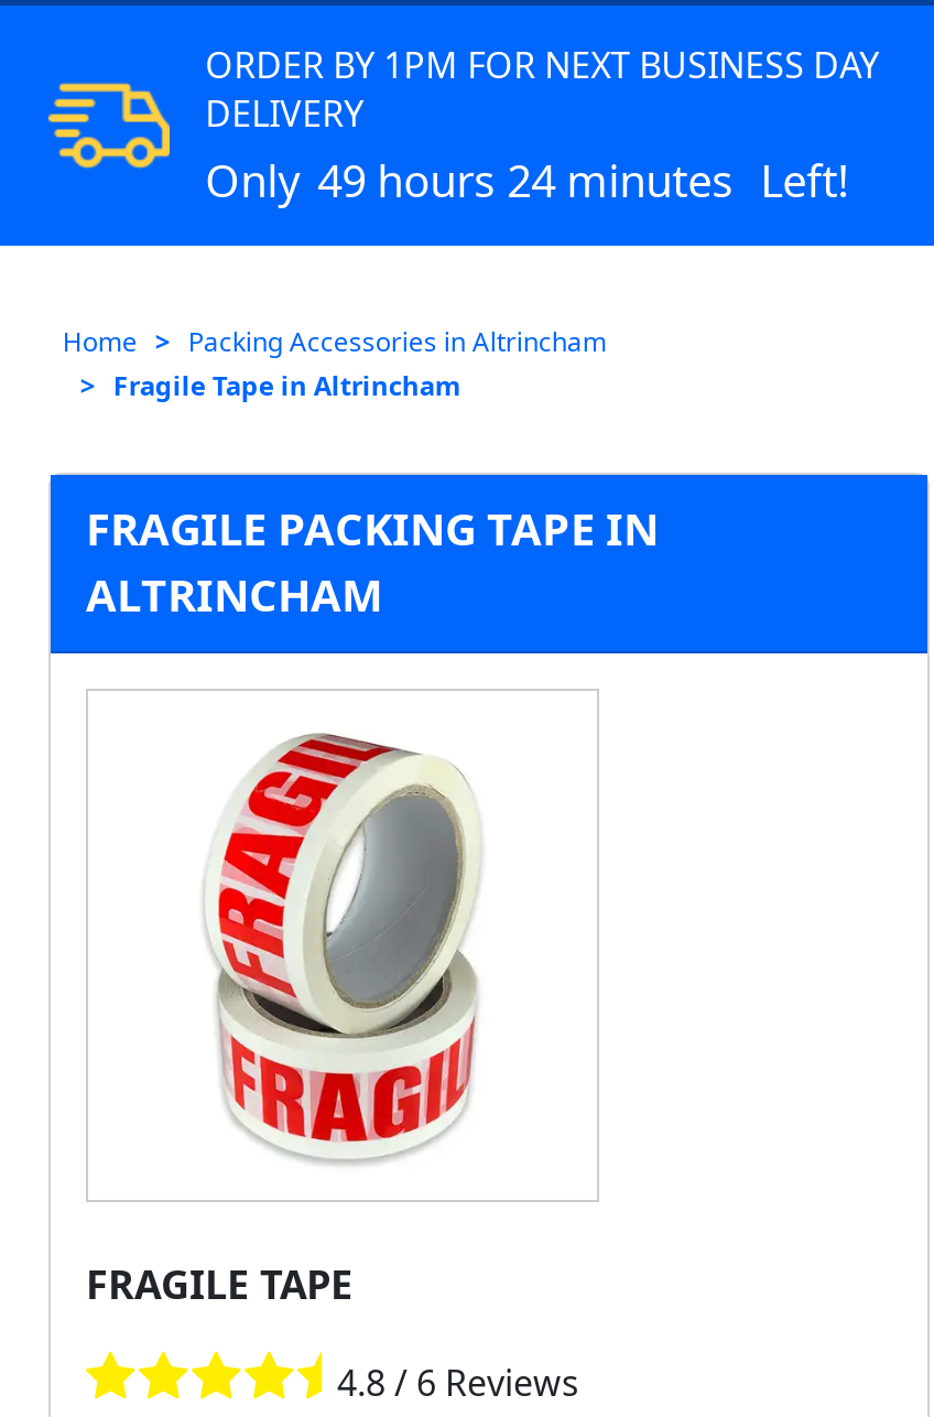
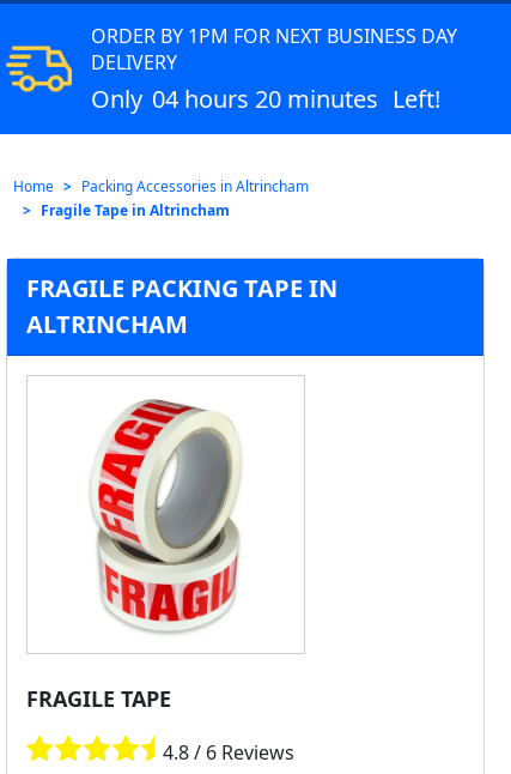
[205,152,848,211] Only 49 hours 24 minutes Left! -> [91,83,441,115] Only 04 hours 20 minutes Left!

